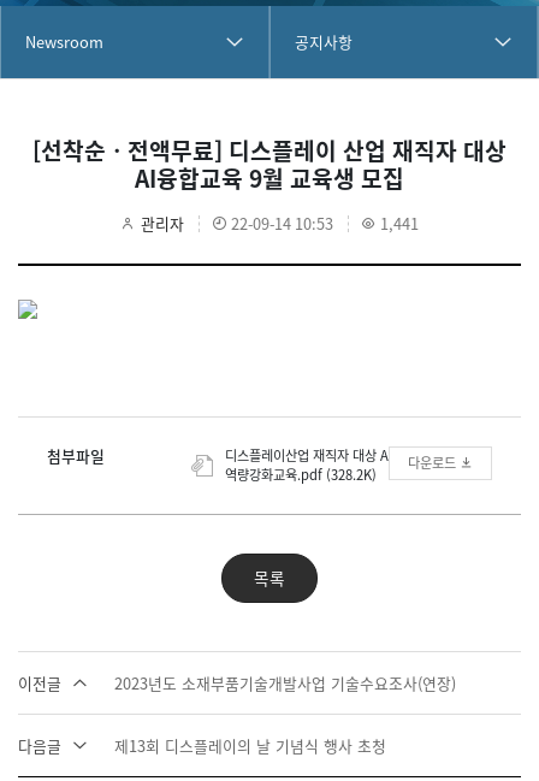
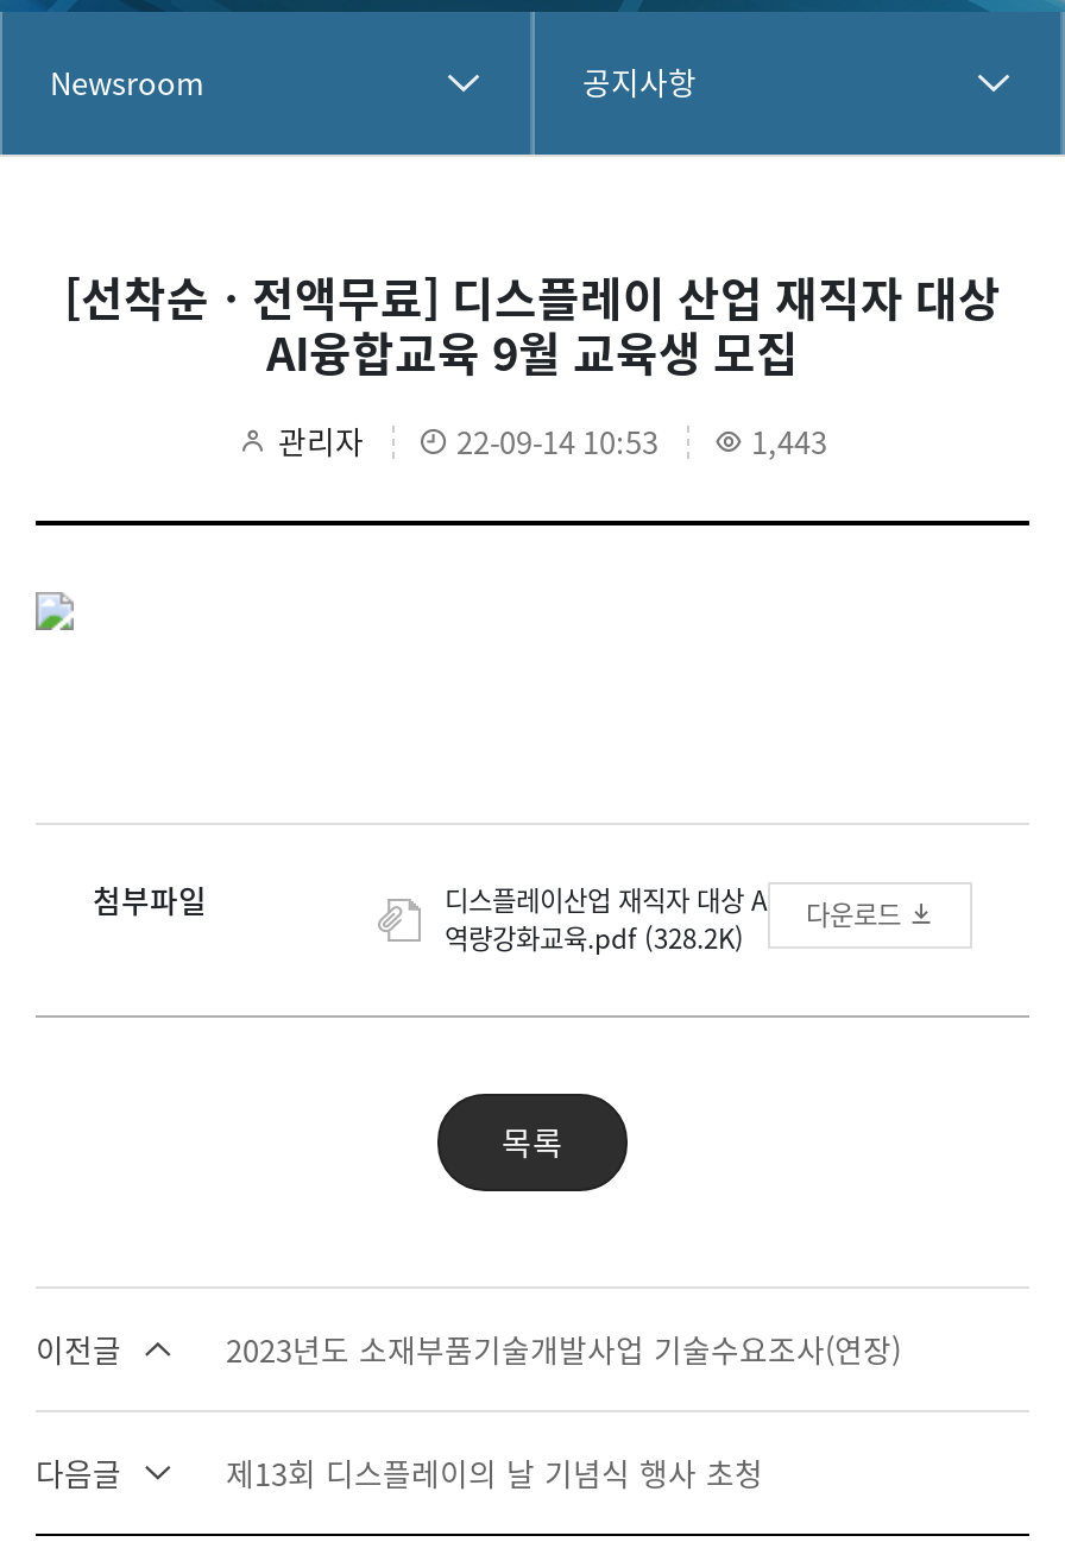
[380,212,419,235] 1,441 -> [751,418,827,464] 1,443

